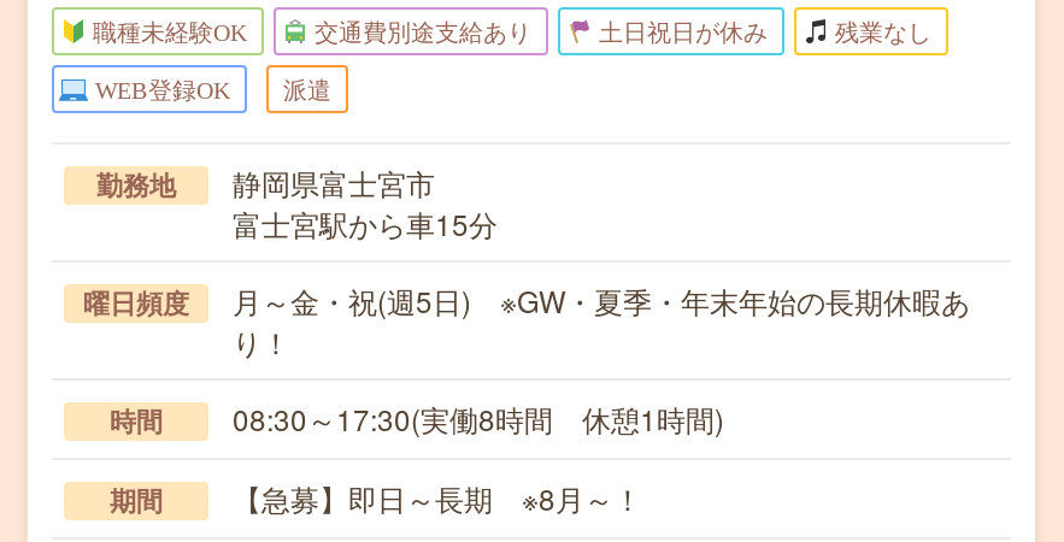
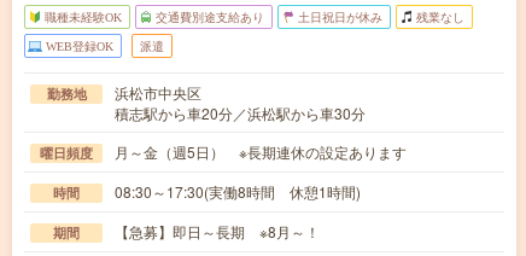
[233,161,498,243] 静岡県富士宮市 | 富士宮駅から車15分 -> [115,82,366,123] 浜松市中央区 | 積志駅から車20分／浜松駅から車30分
[233,279,970,361] 月～金・祝(週5日) ※GW・夏季・年末年始の長期休暇あ | り！ -> [115,141,407,162] 月～金（週5日） ※長期連休の設定あります

